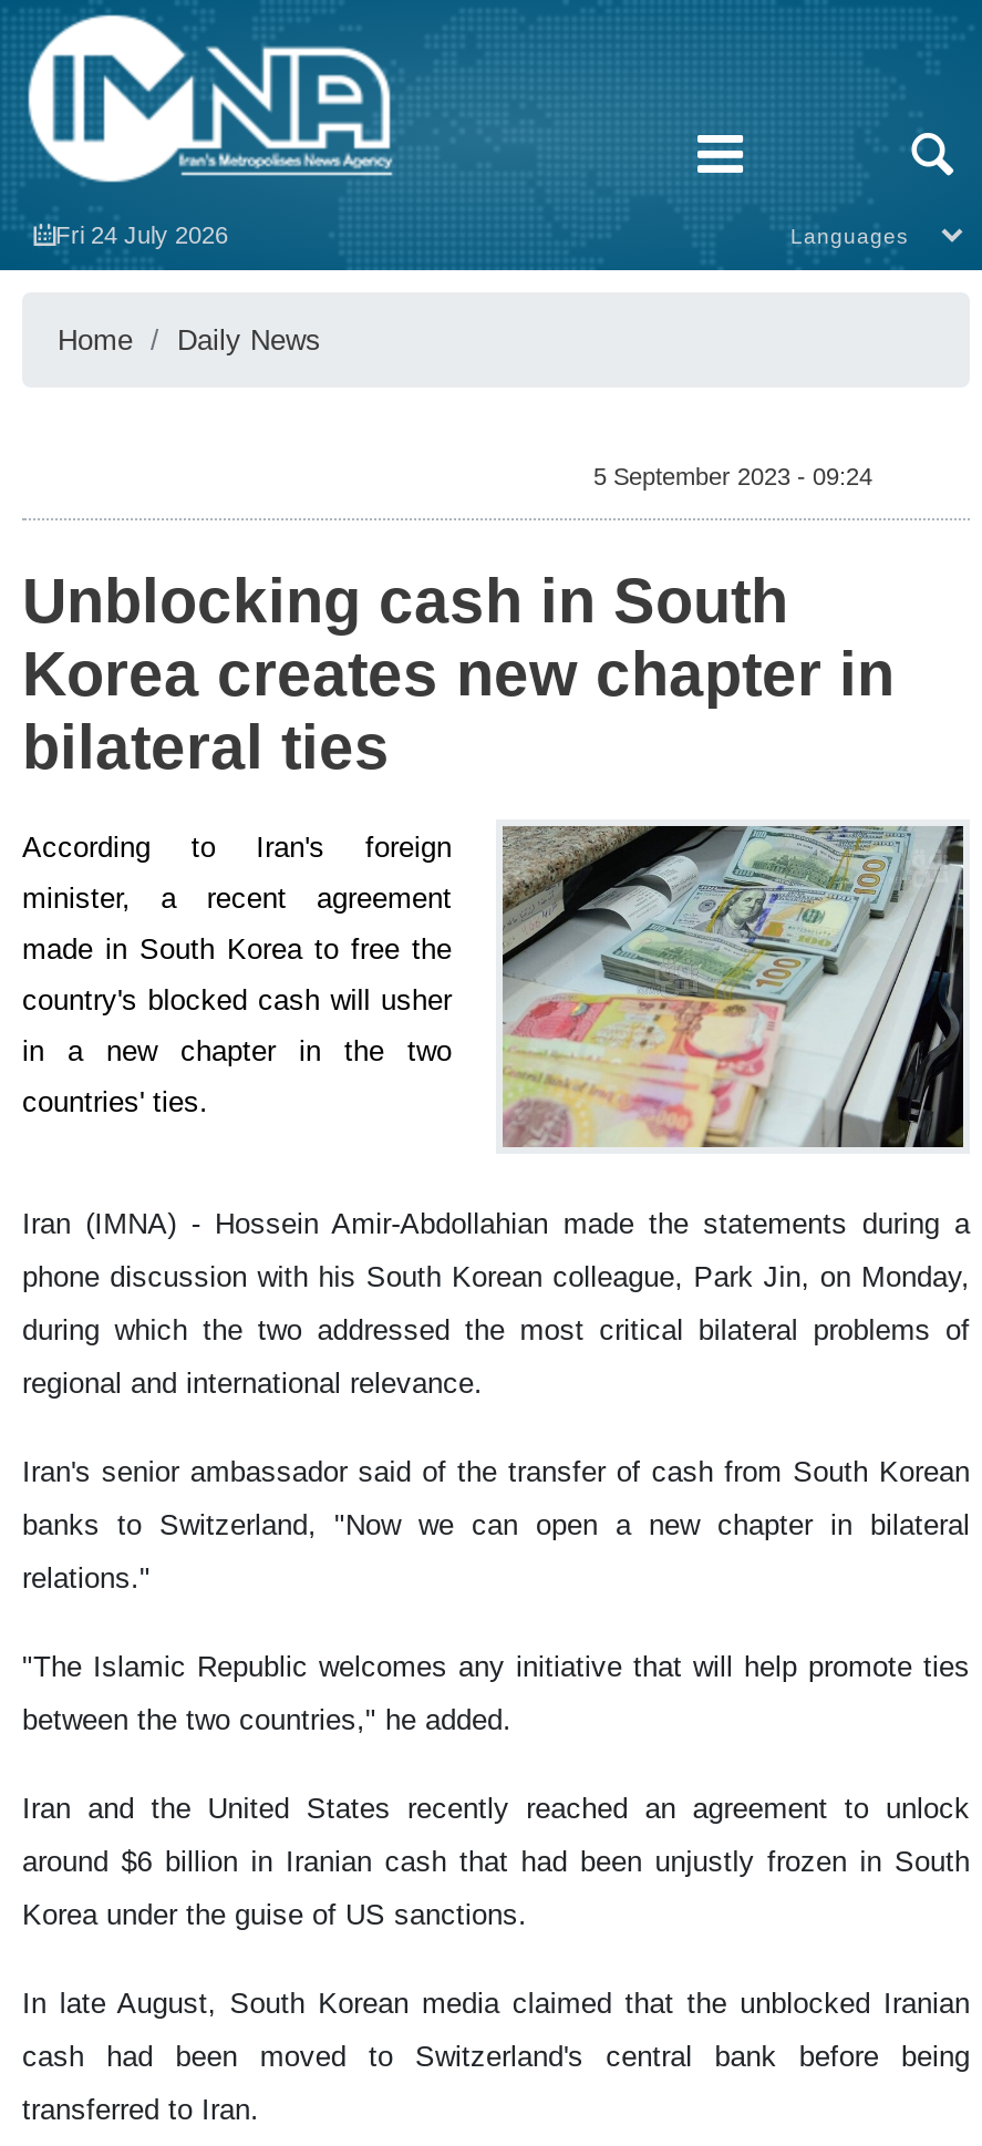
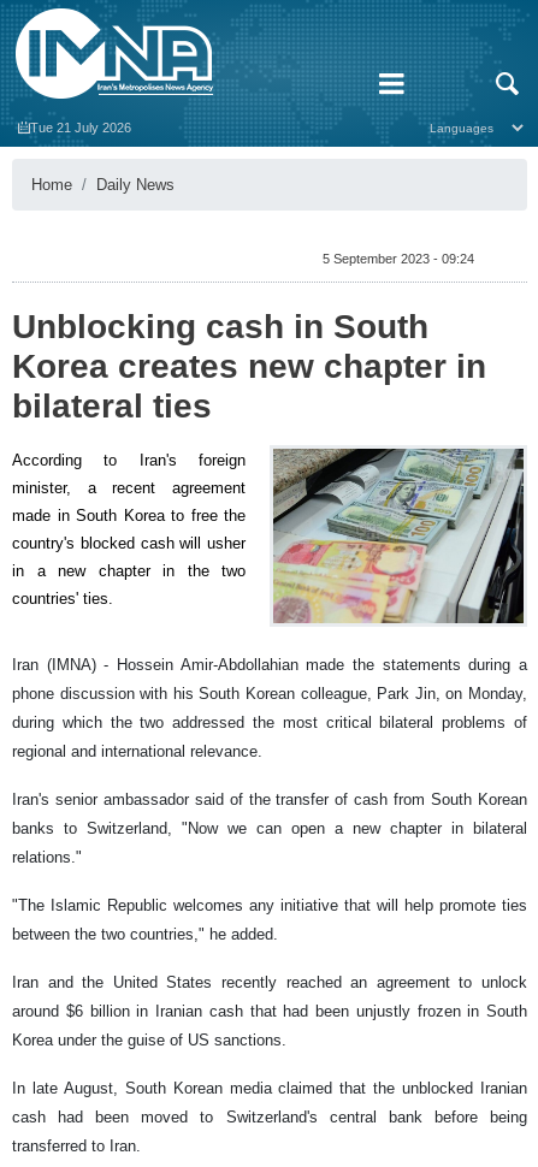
[55,221,228,248] Fri 24 July 2026 -> [30,120,131,135] Tue 21 July 2026

